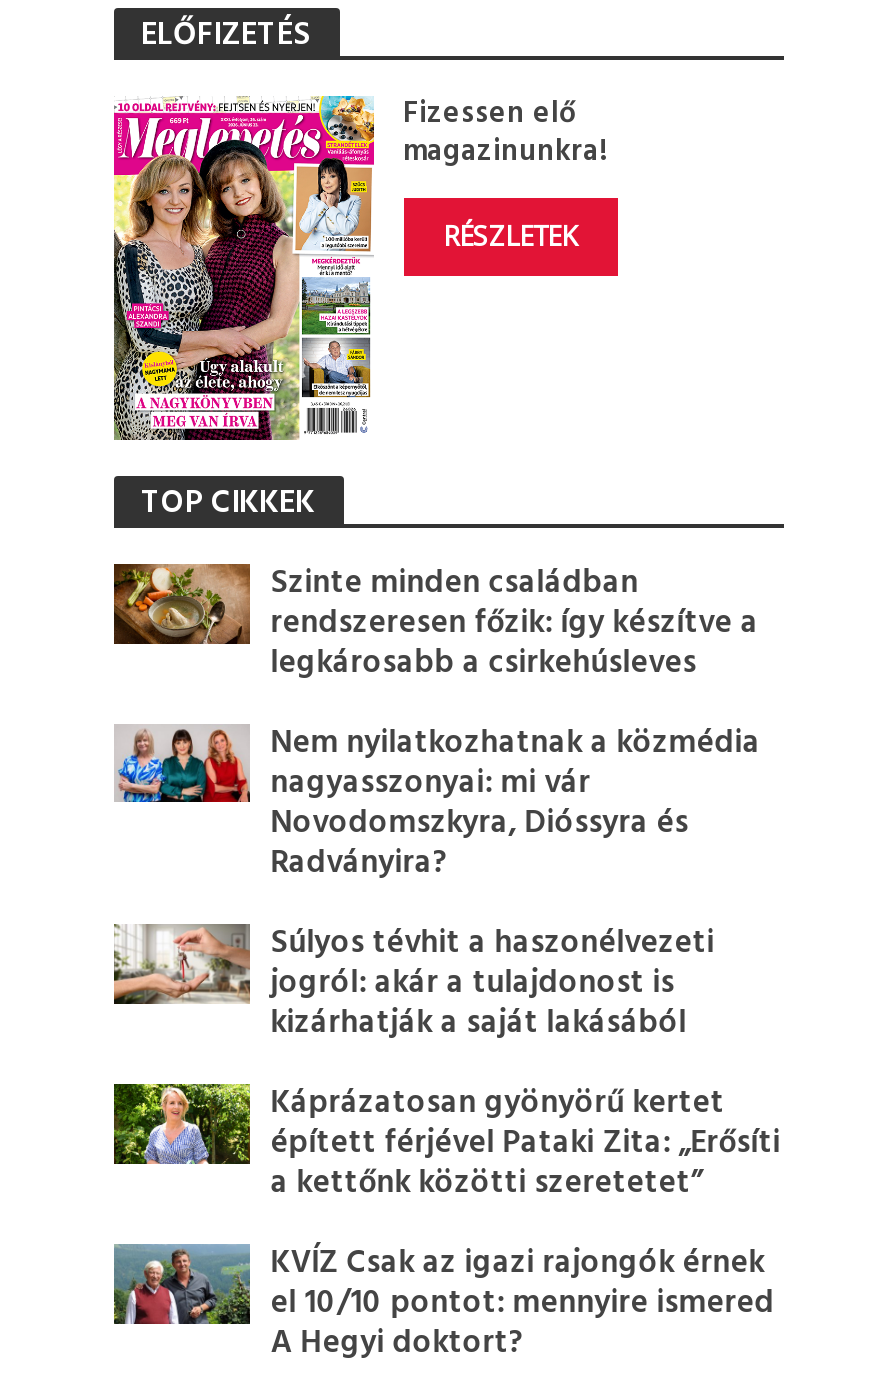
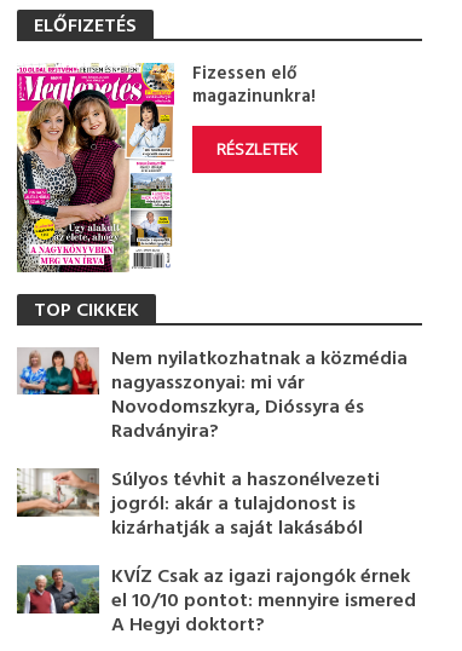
[112,558,758,690] [image] | Szinte minden családban | rendszeresen főzik: így készítve a | legkárosabb a csirkehúsleves -> none
[112,1078,780,1210] [image] | Káprázatosan gyönyörű kertet | épített férjével Pataki Zita: „Erősíti | a kettőnk közötti szeretetet” -> none

